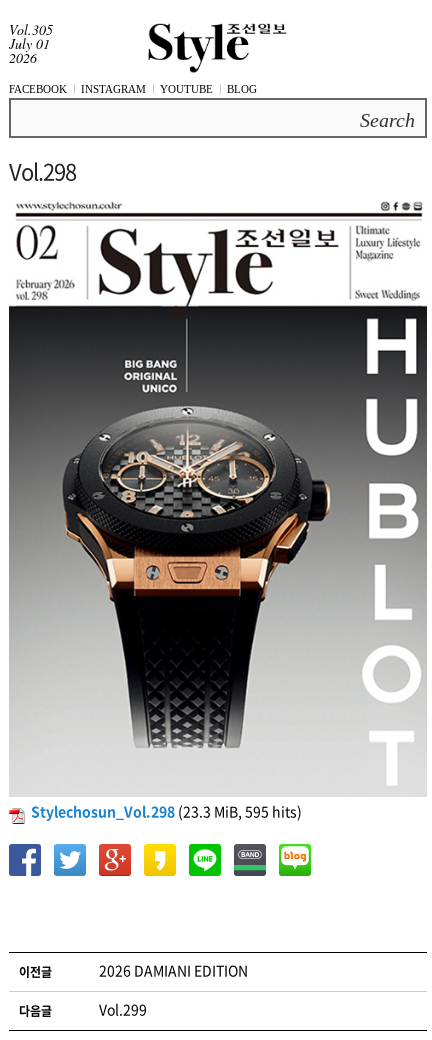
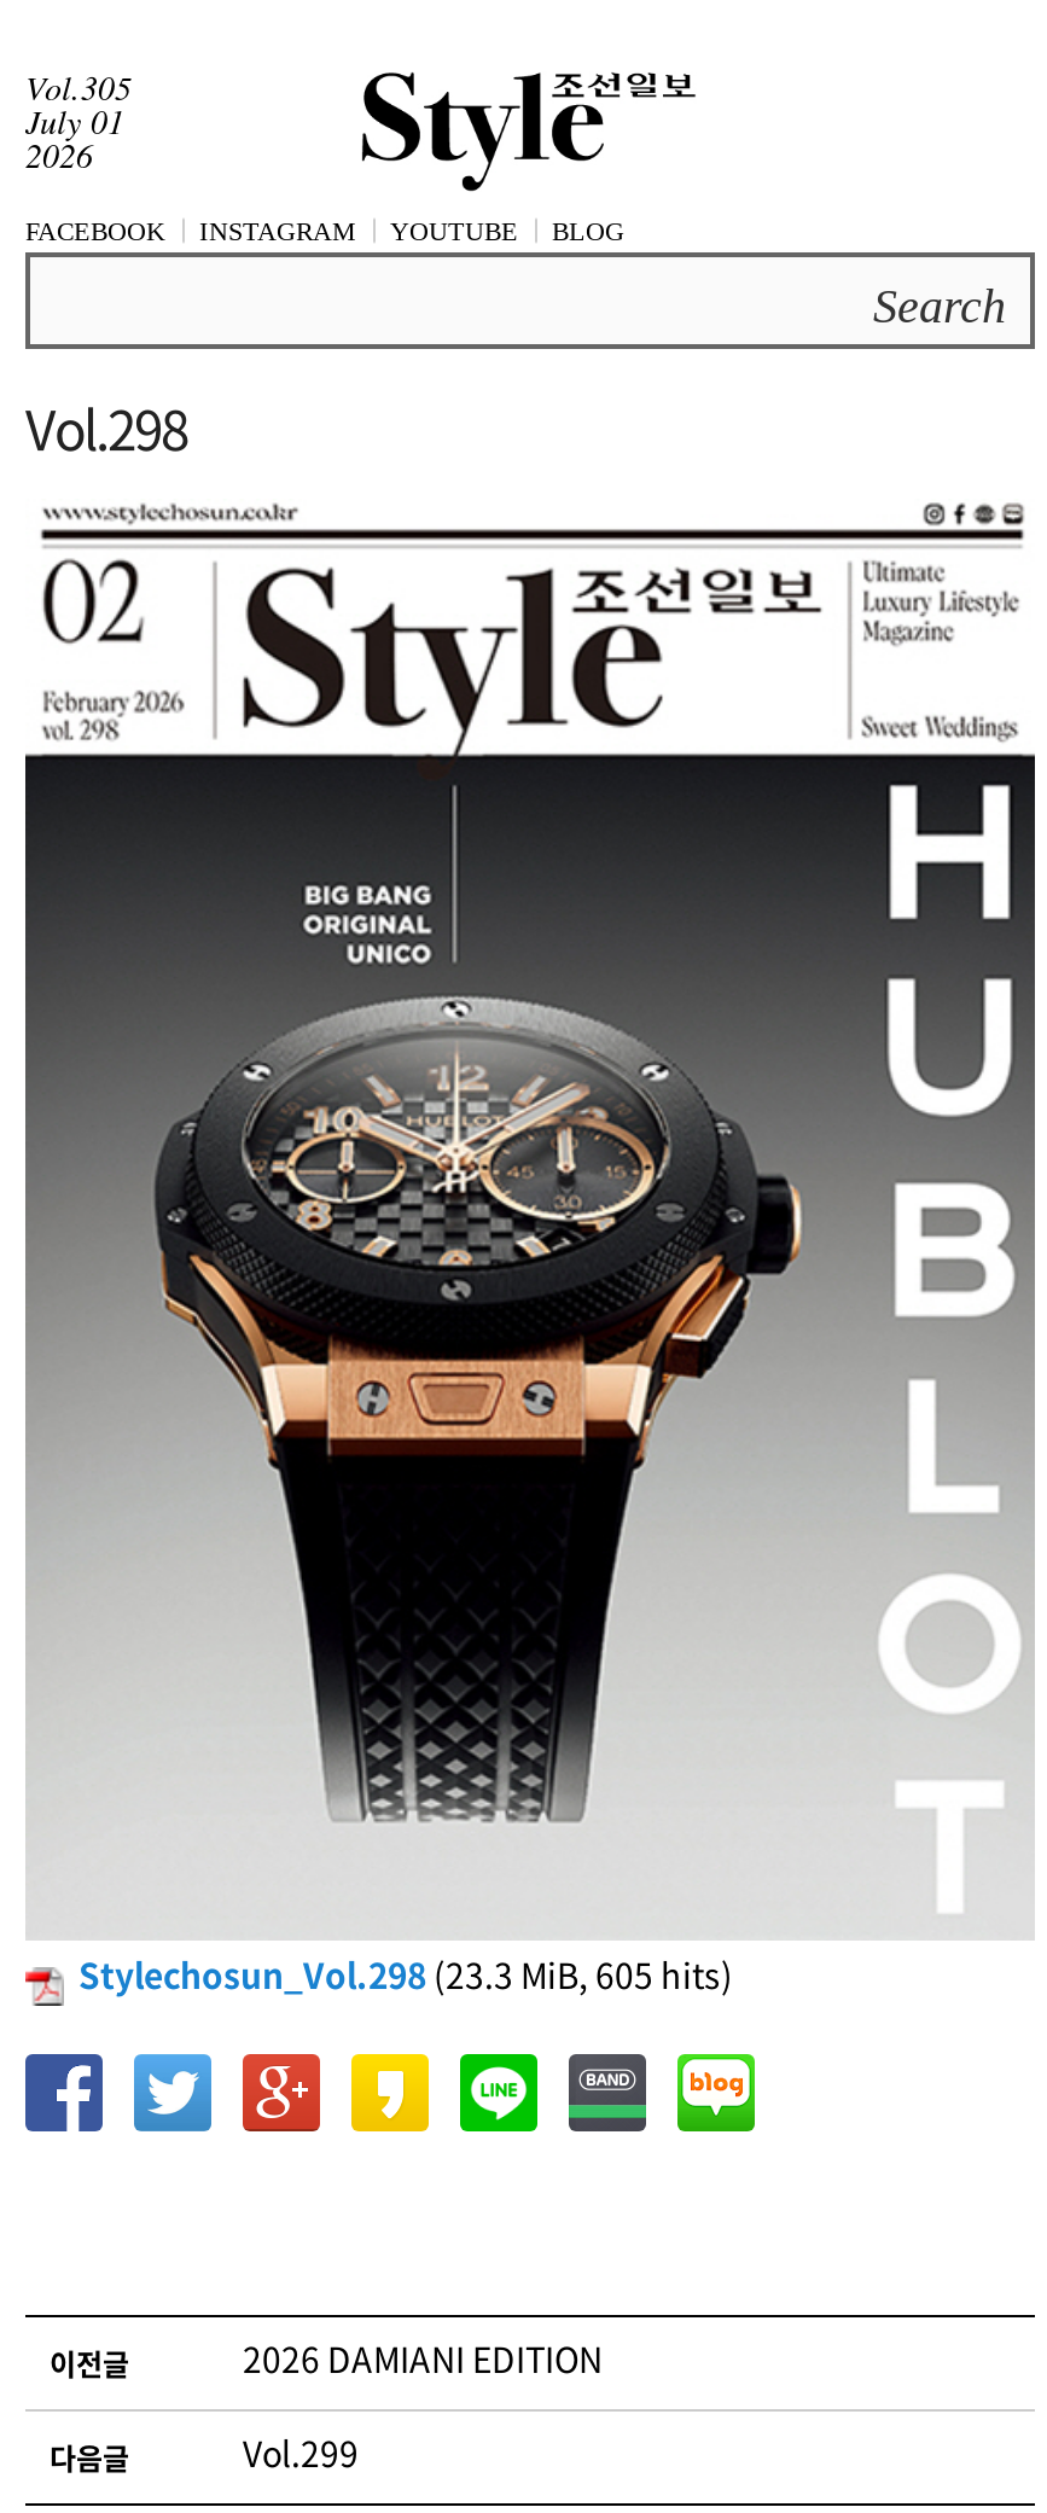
[31,801,302,821] Stylechosun_Vol.298 (23.3 MiB, 595 hits) -> [78,1950,733,1998] Stylechosun_Vol.298 (23.3 MiB, 605 hits)

